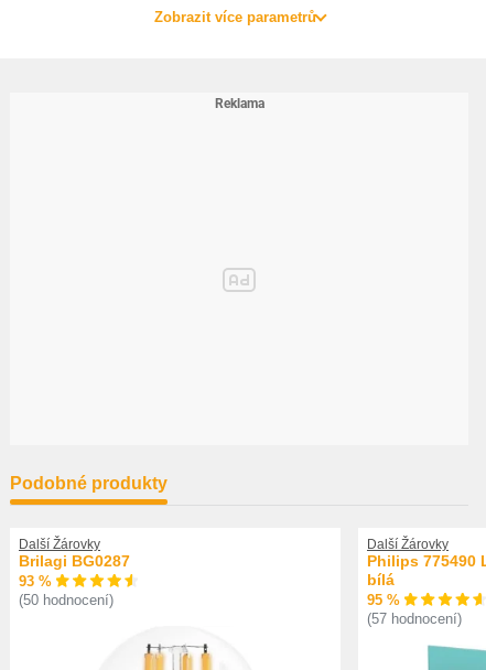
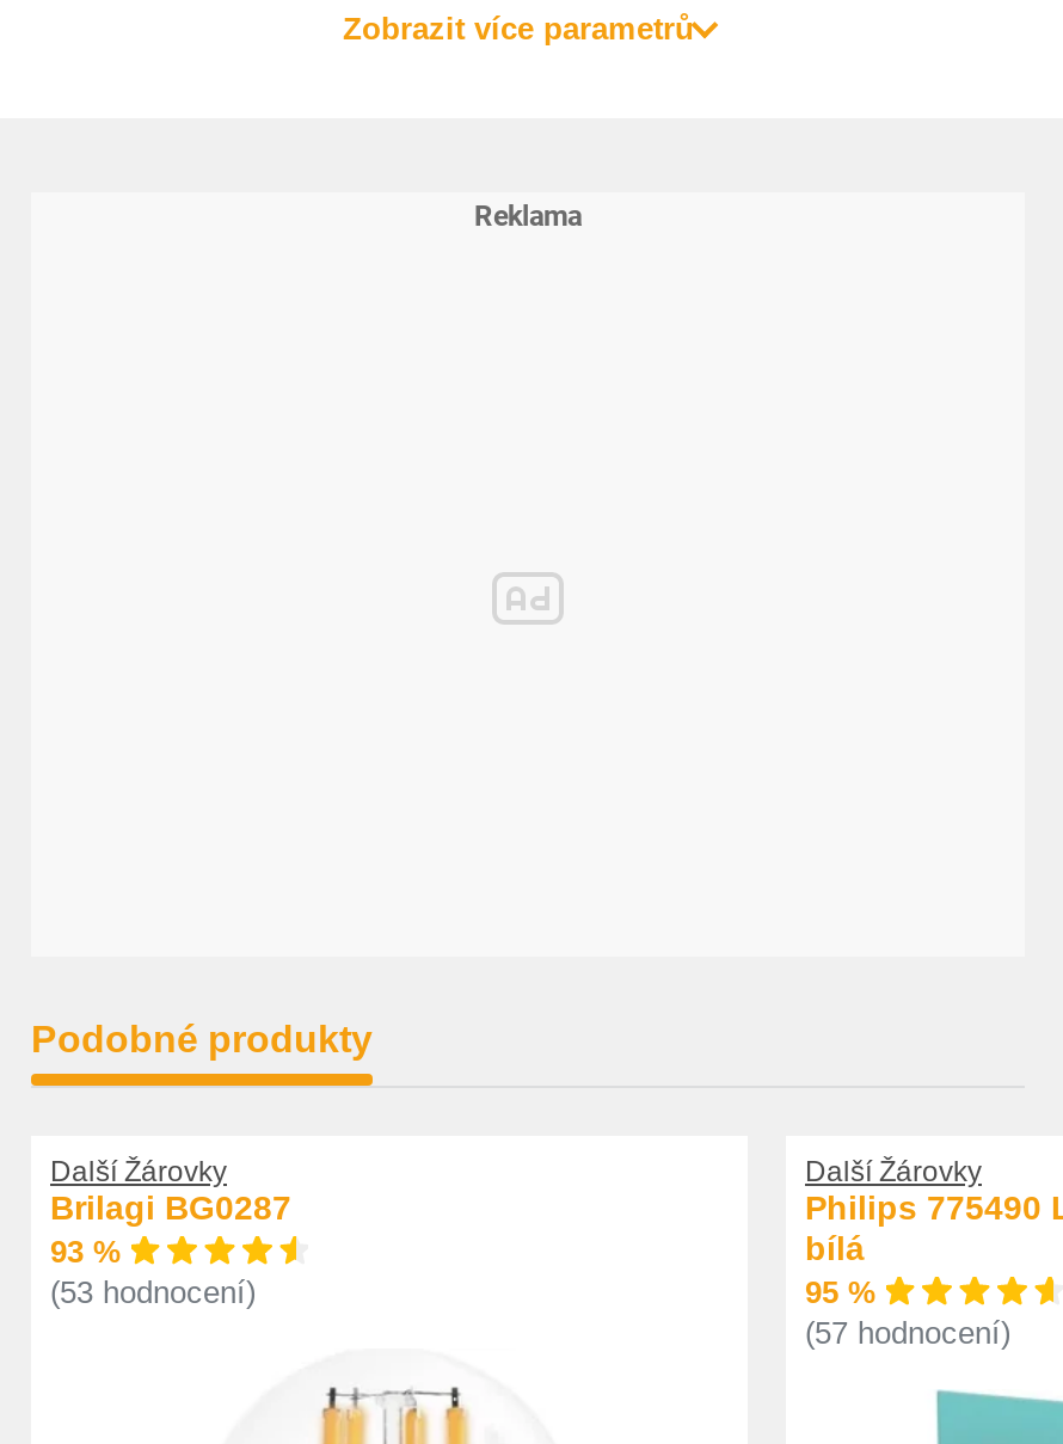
[19,592,114,609] (50 hodnocení) -> [50,1275,256,1311] (53 hodnocení)

